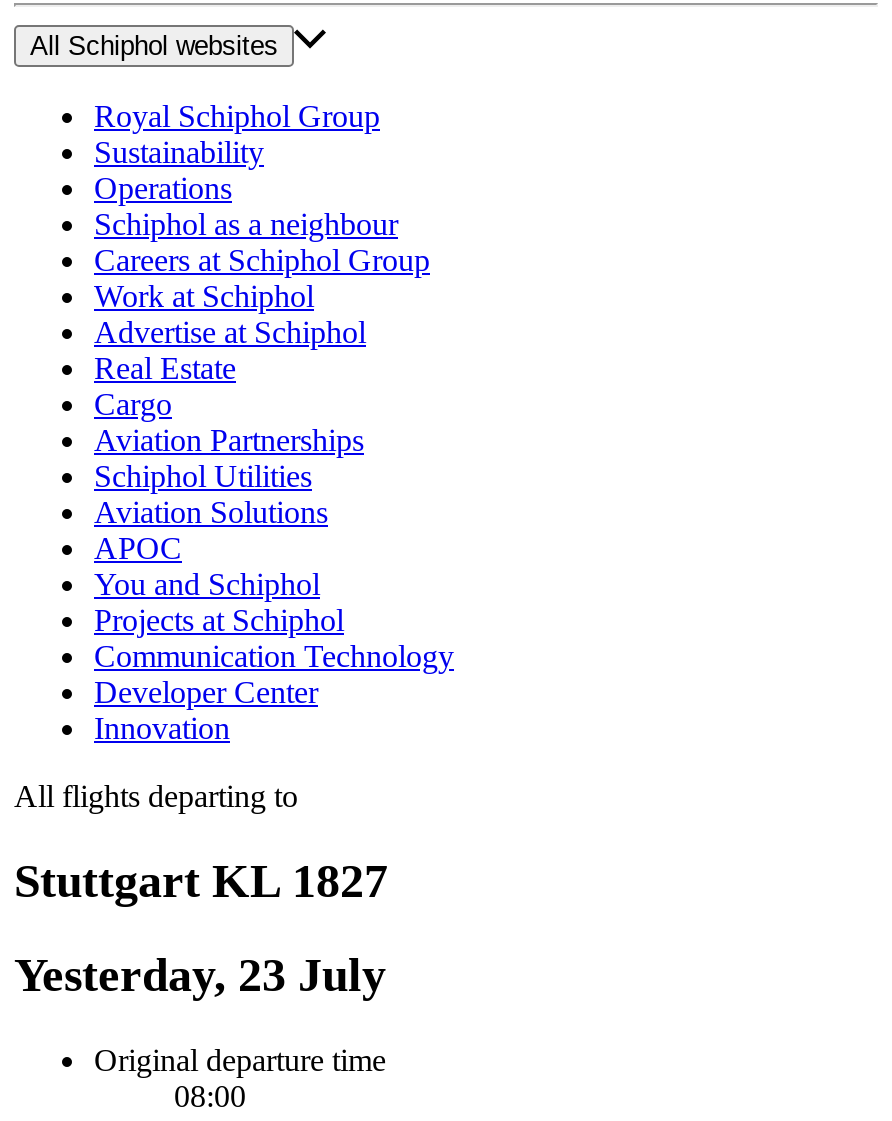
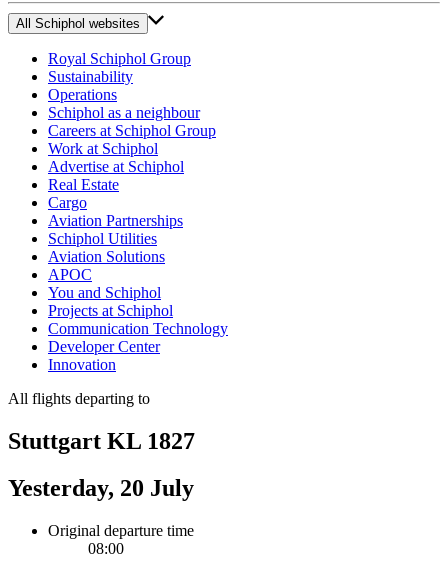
[14,949,386,1001] Yesterday, 23 July -> [8,475,194,501] Yesterday, 20 July

